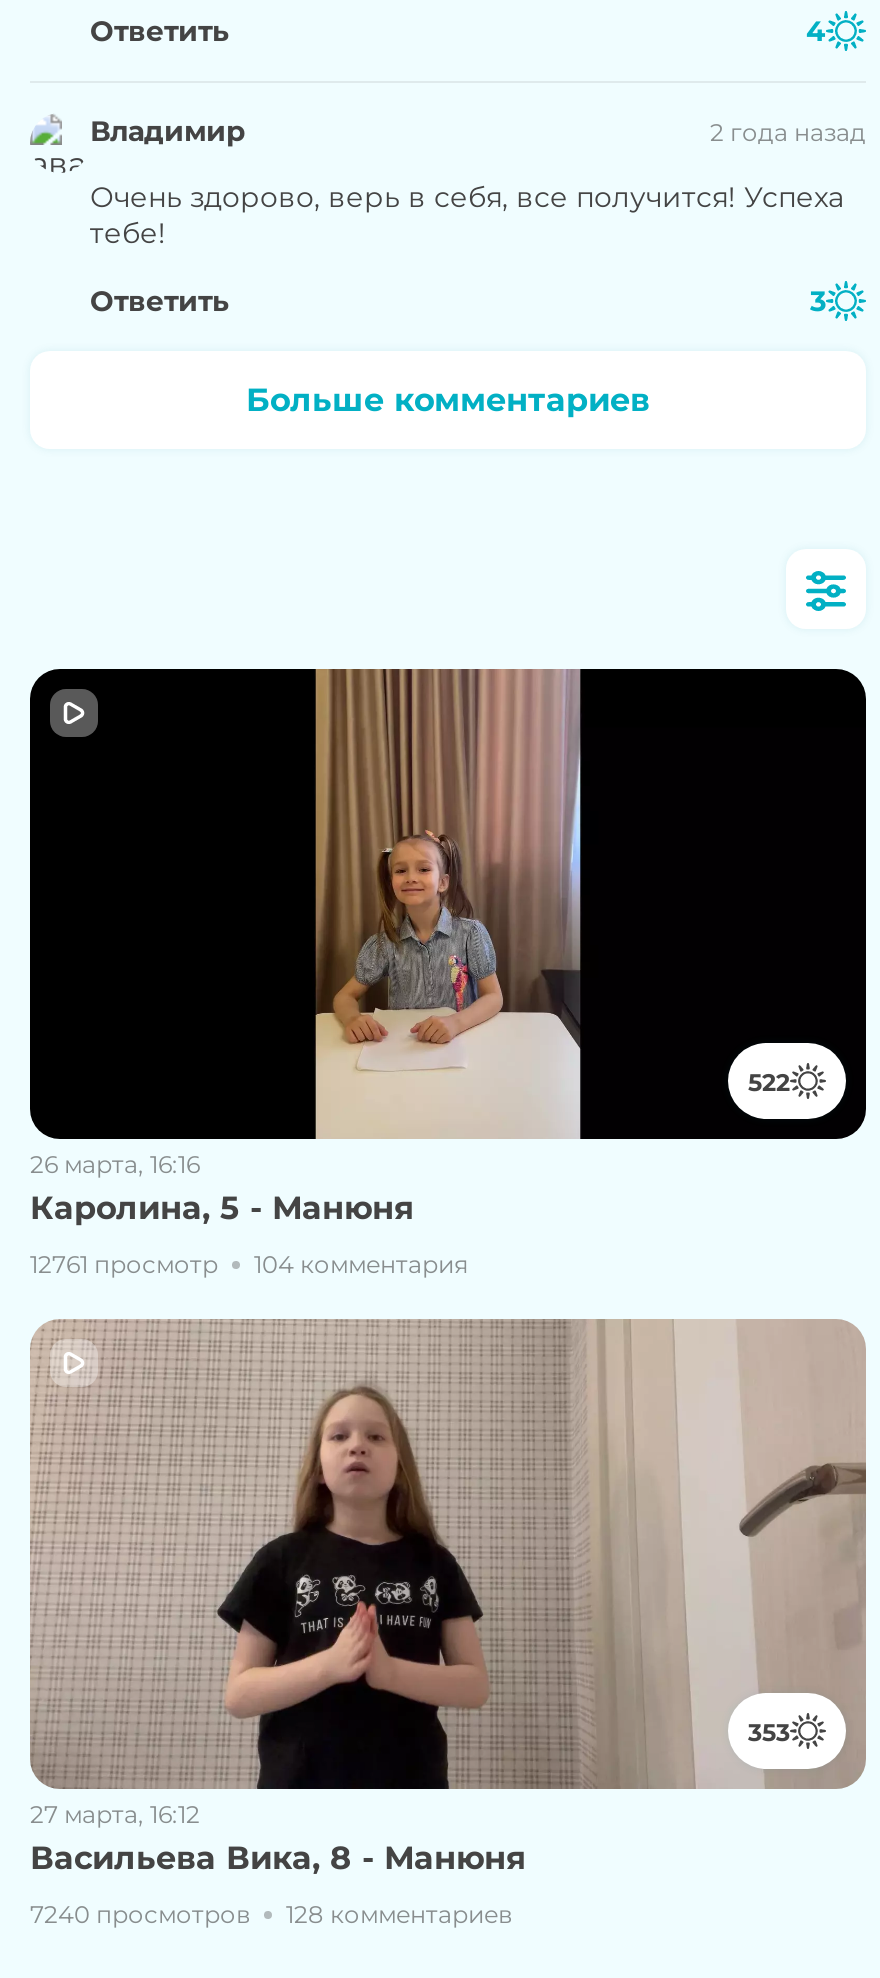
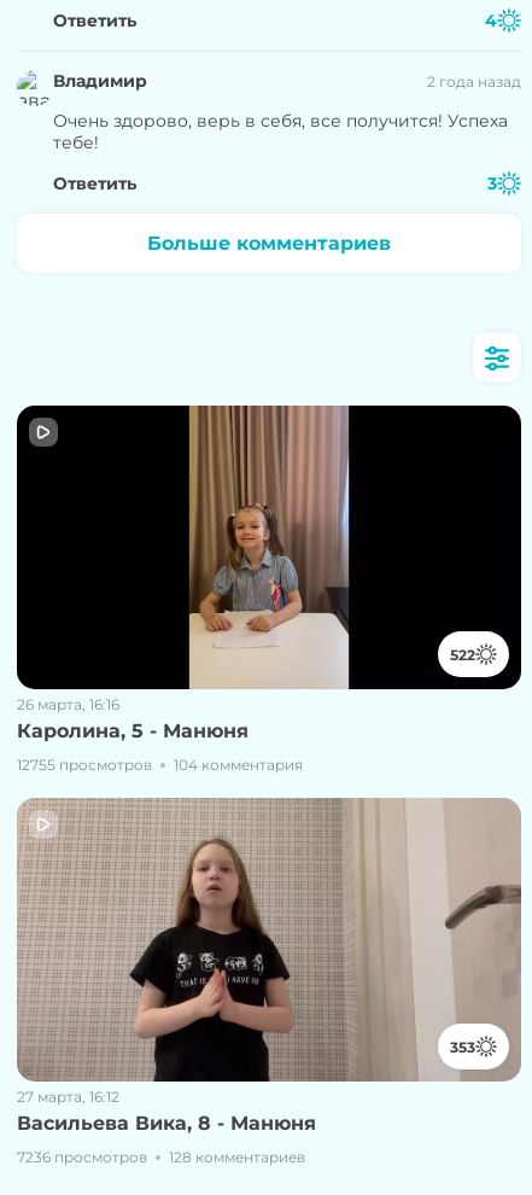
[30,1249,468,1279] 12761 просмотр 104 комментария -> [17,756,303,774] 12755 просмотров 104 комментария
[30,1899,512,1929] 7240 просмотров 128 комментариев -> [17,1148,305,1166] 7236 просмотров 128 комментариев

